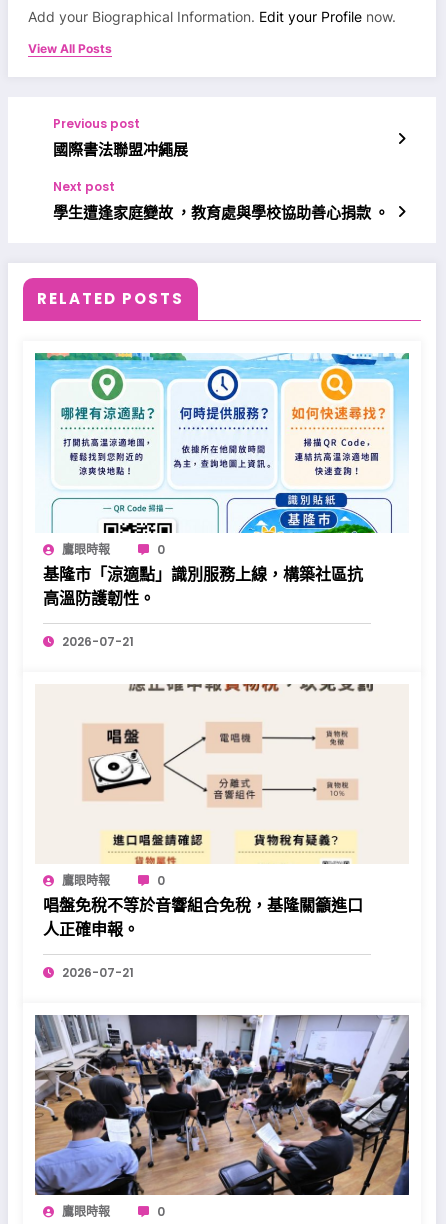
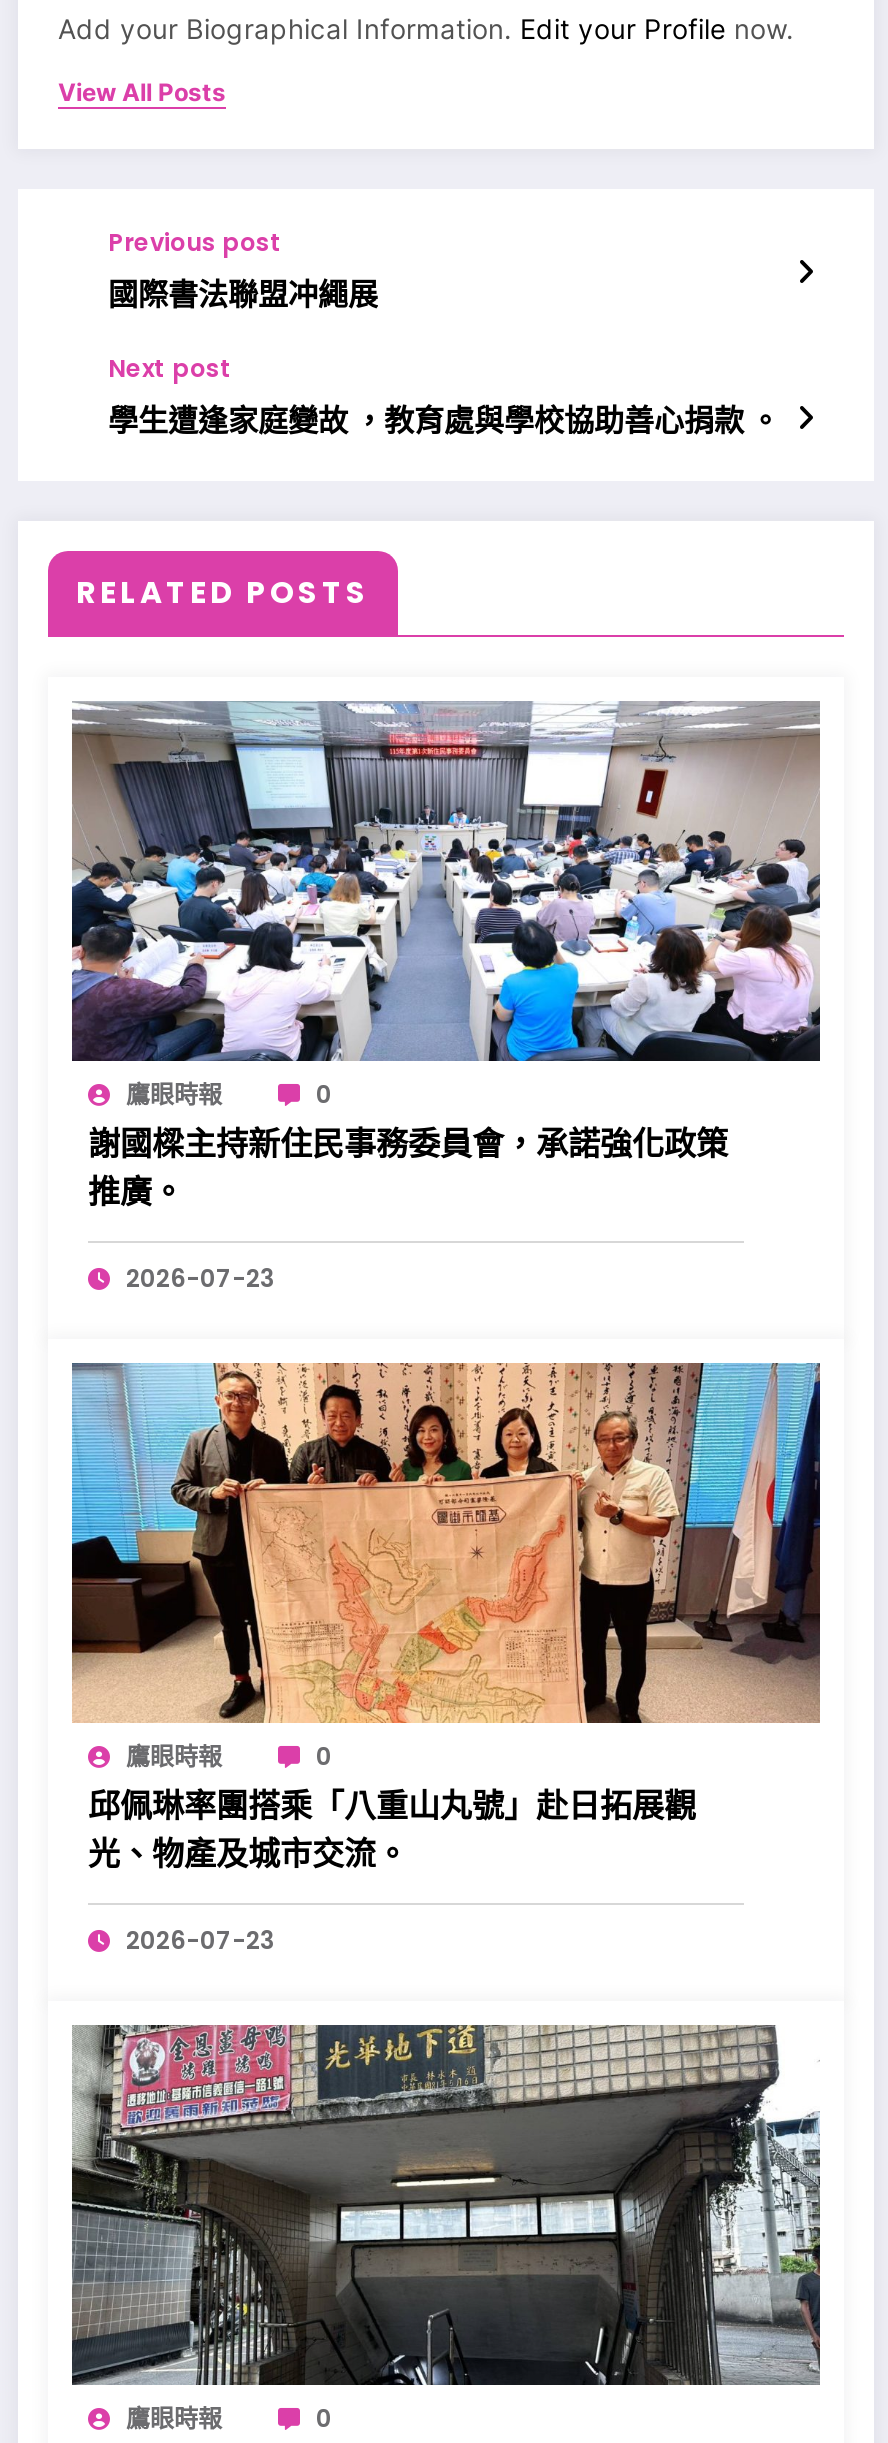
[34,352,410,610] [image] | 基隆市「涼適點」識別服務上線，構築社區抗 | 高溫防護韌性。 -> [70,701,822,1215] [image] | 謝國樑主持新住民事務委員會，承諾強化政策 | 推廣。
[62,633,134,650] 2026-07-21 -> [126,1261,276,1295] 2026-07-23
[35,683,409,941] [image] | 唱盤免稅不等於音響組合免稅，基隆關籲進口 | 人正確申報。 -> [70,1361,822,1877] [image] | 邱佩琳率團搭乘「八重山丸號」赴日拓展觀 | 光、物產及城市交流。
[62,964,134,981] 2026-07-21 -> [126,1923,276,1957] 2026-07-23
[35,1014,410,1196] [image] -> [72,2023,822,2387] [image]

